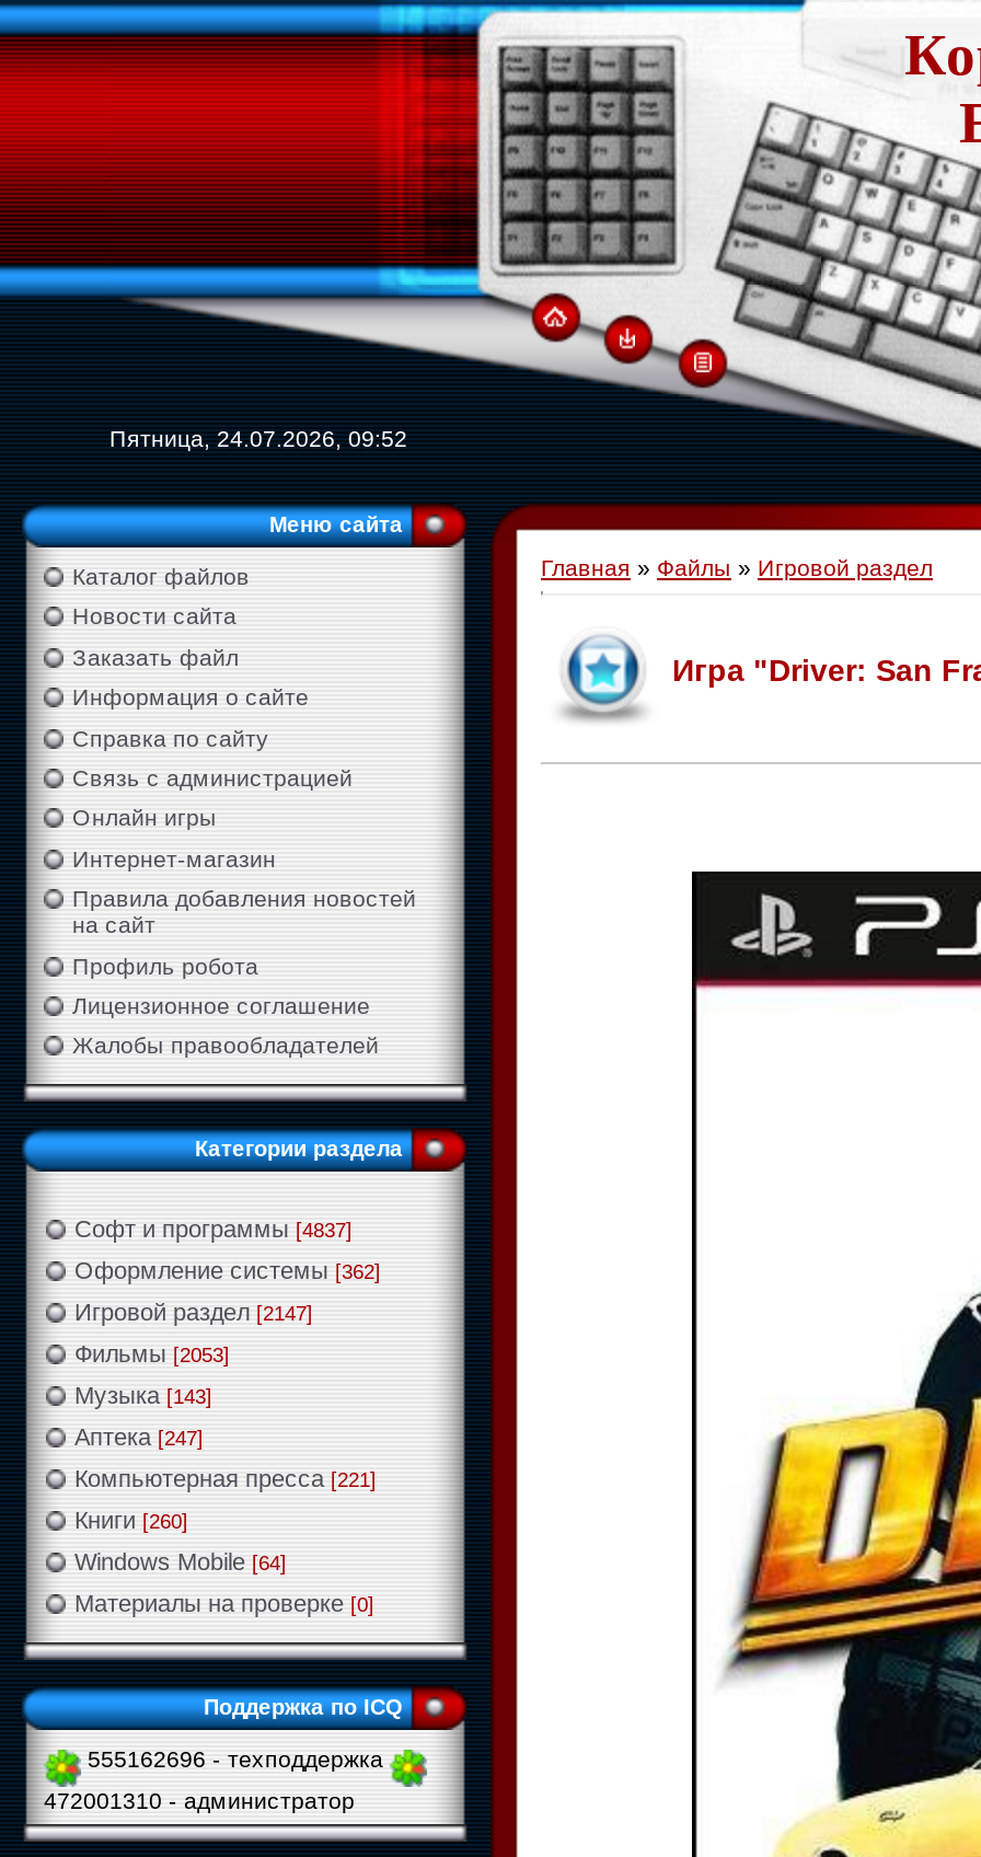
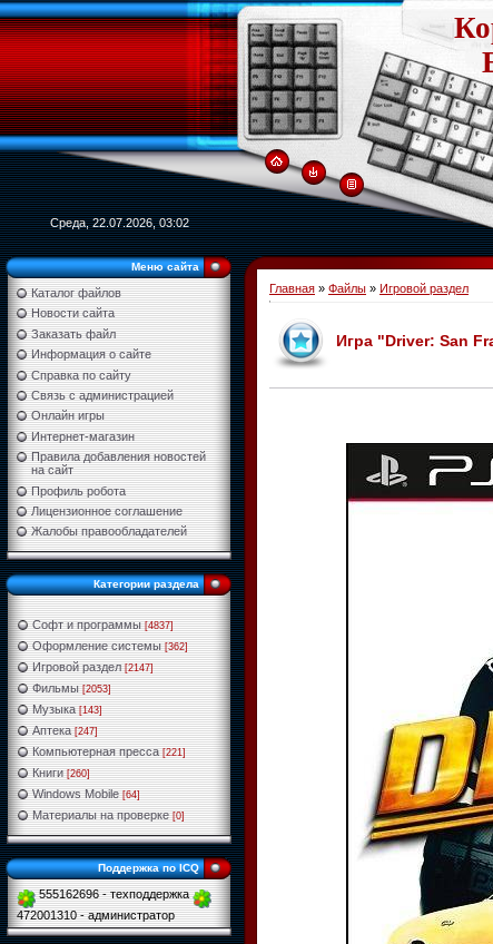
[109,425,407,451] Пятница, 24.07.2026, 09:52 -> [50,216,189,229] Среда, 22.07.2026, 03:02

